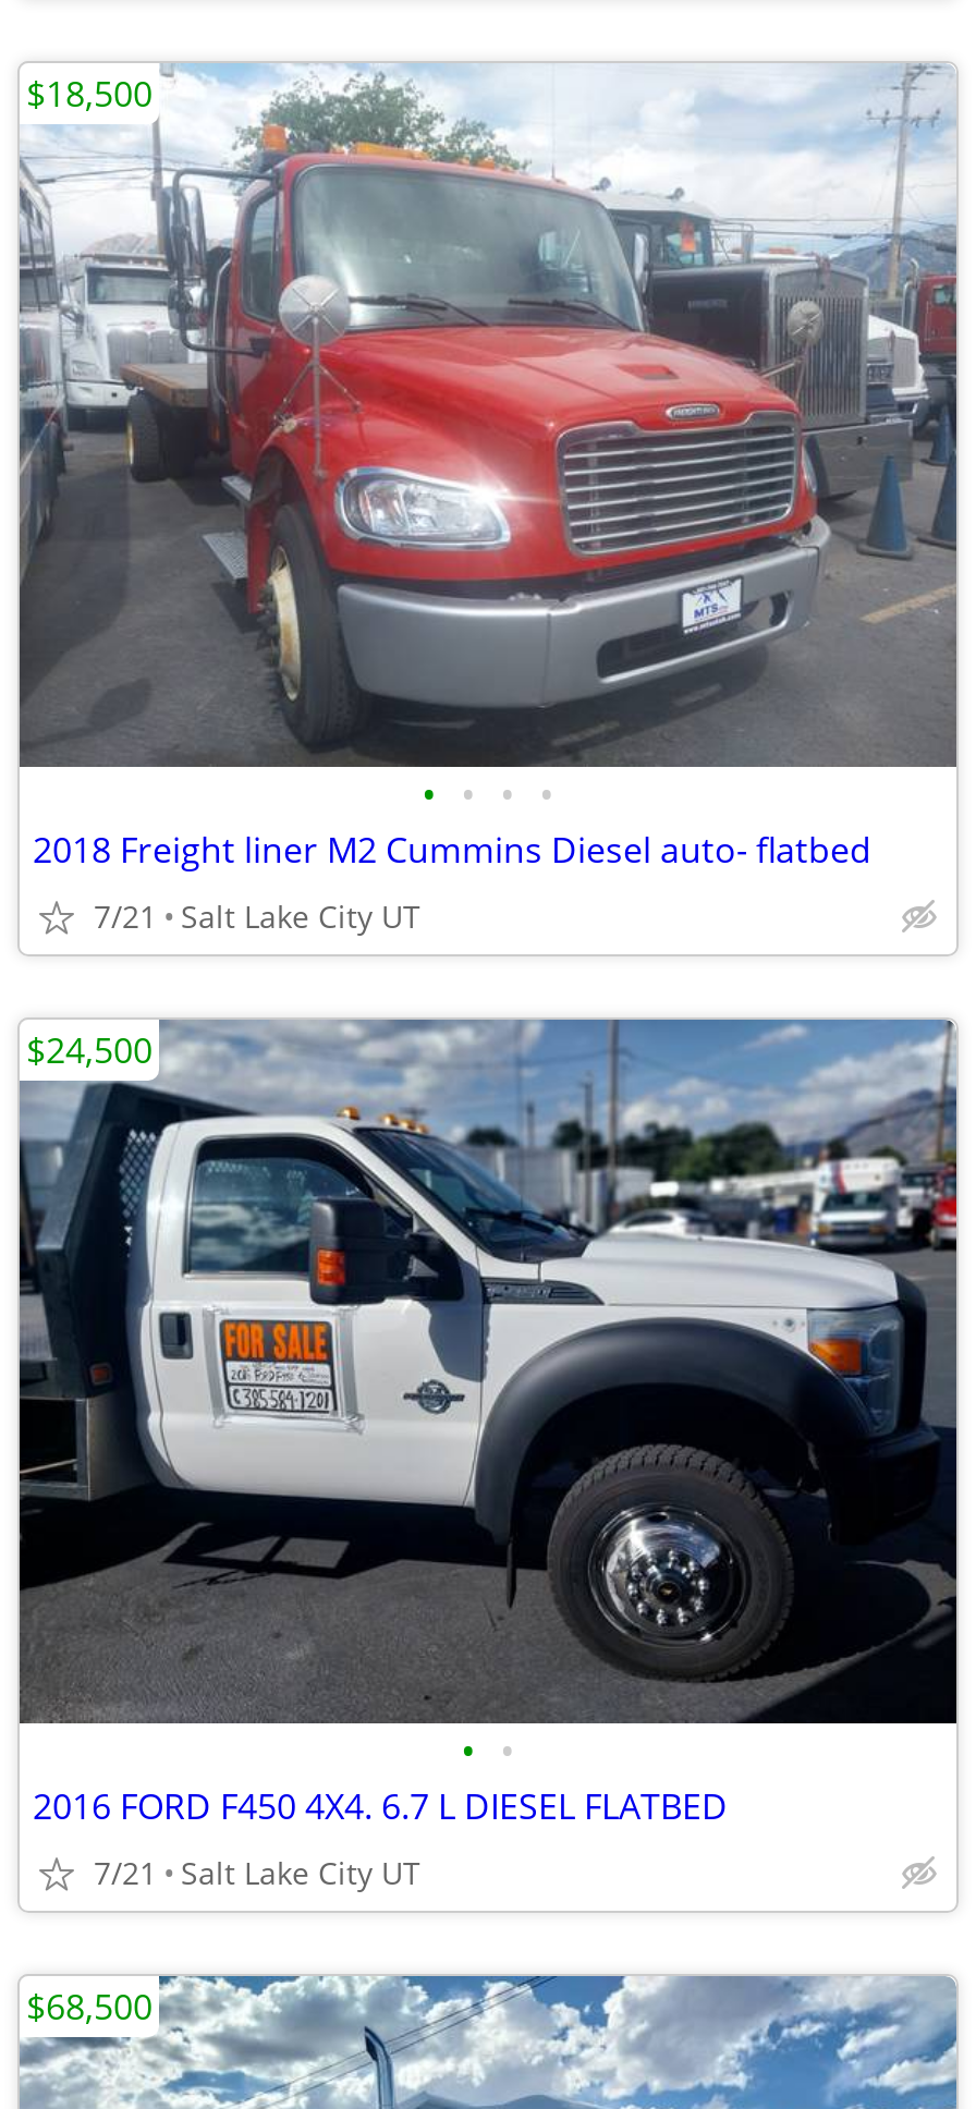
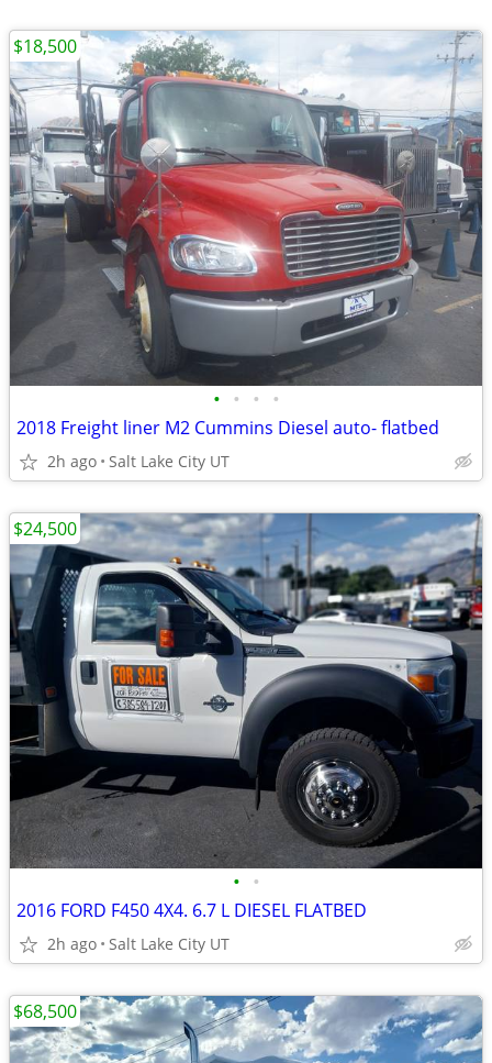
[94,895,420,937] 7/21 Salt Lake City UT -> [47,451,230,472] 2h ago Salt Lake City UT
[94,1852,420,1893] 7/21 Salt Lake City UT -> [47,933,230,954] 2h ago Salt Lake City UT

